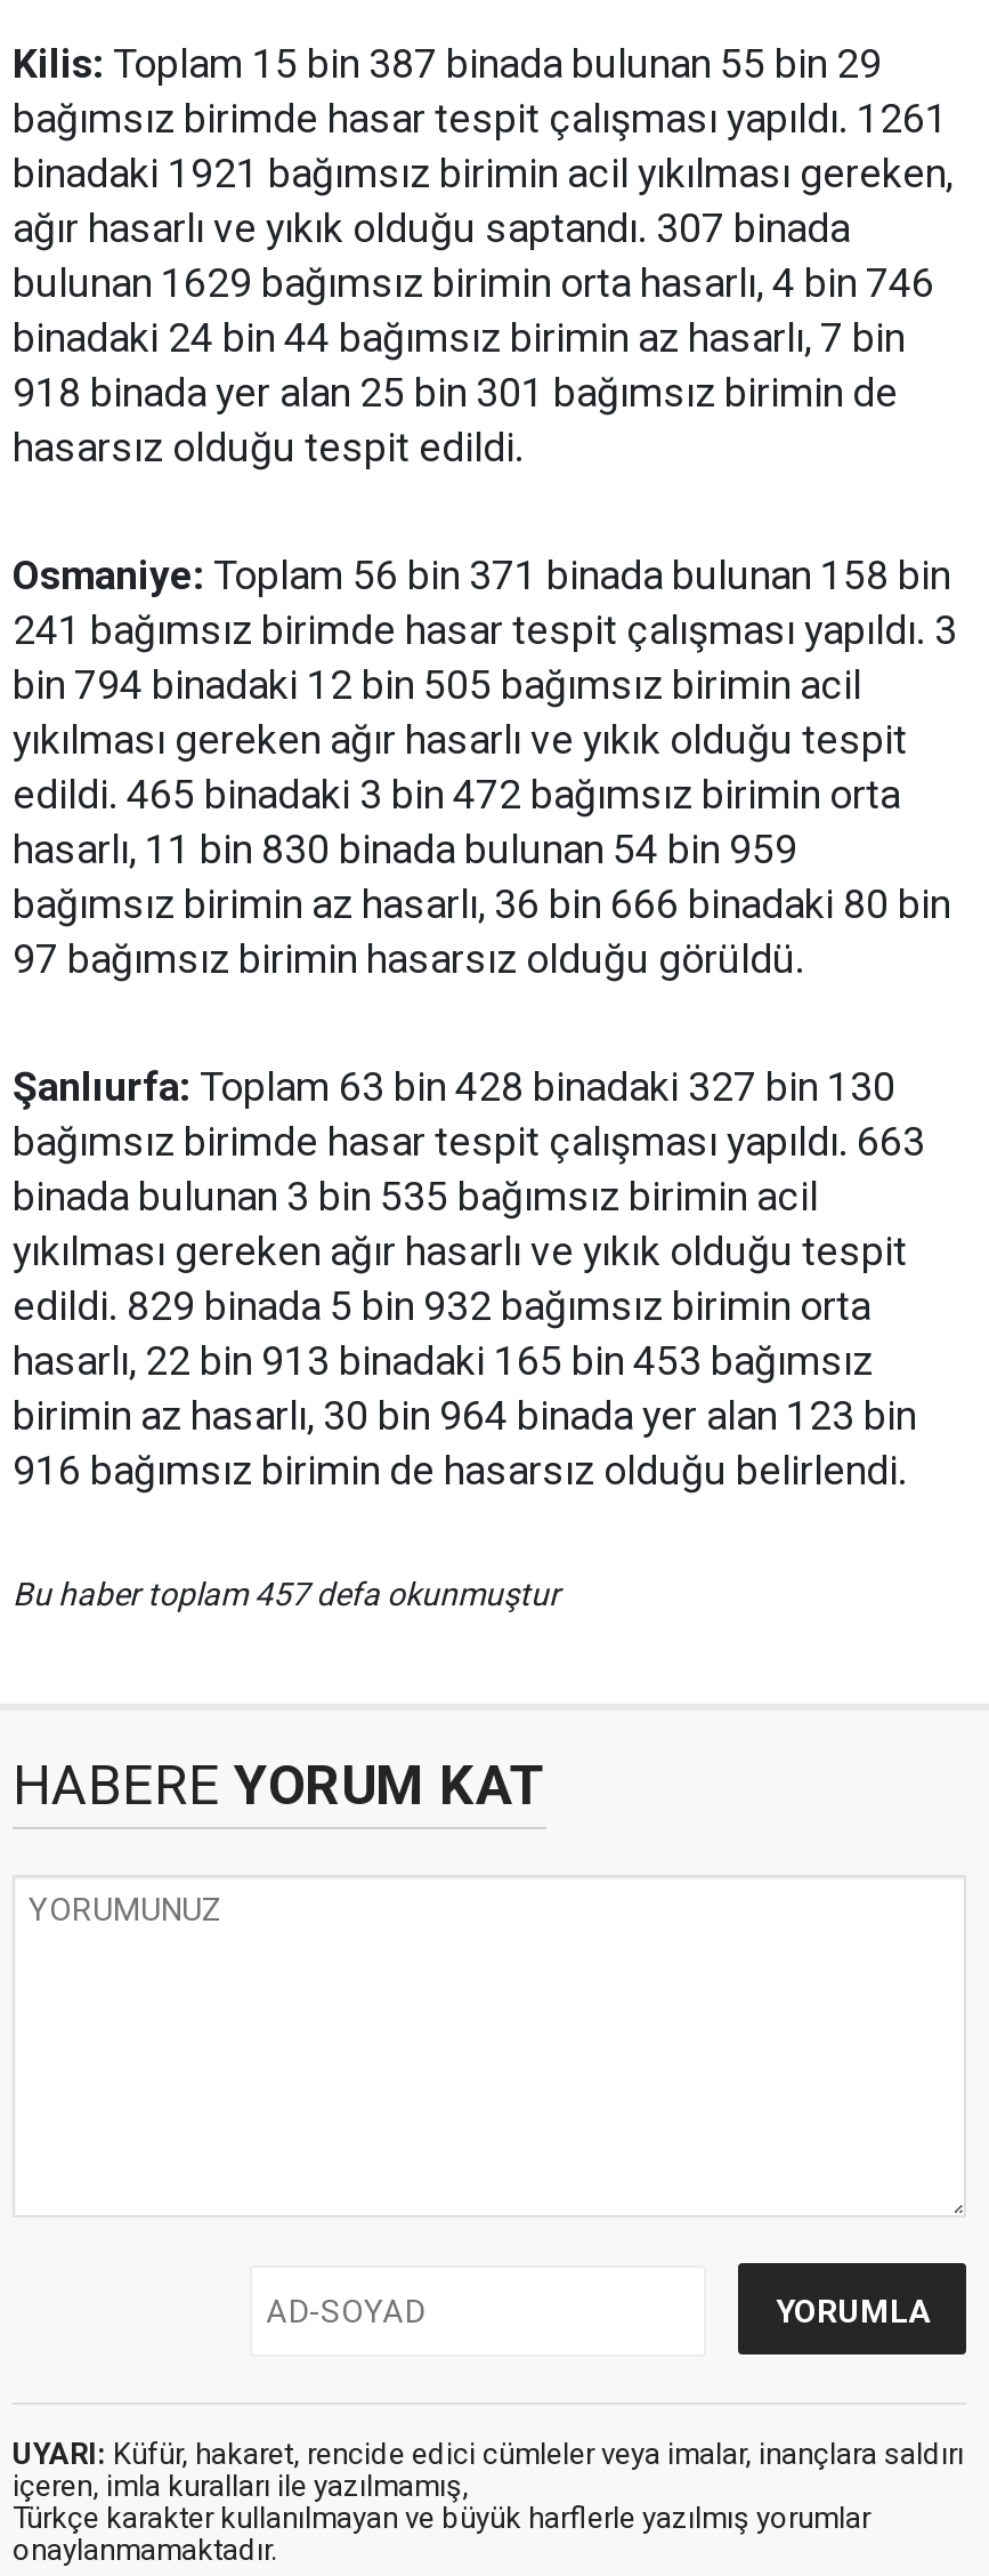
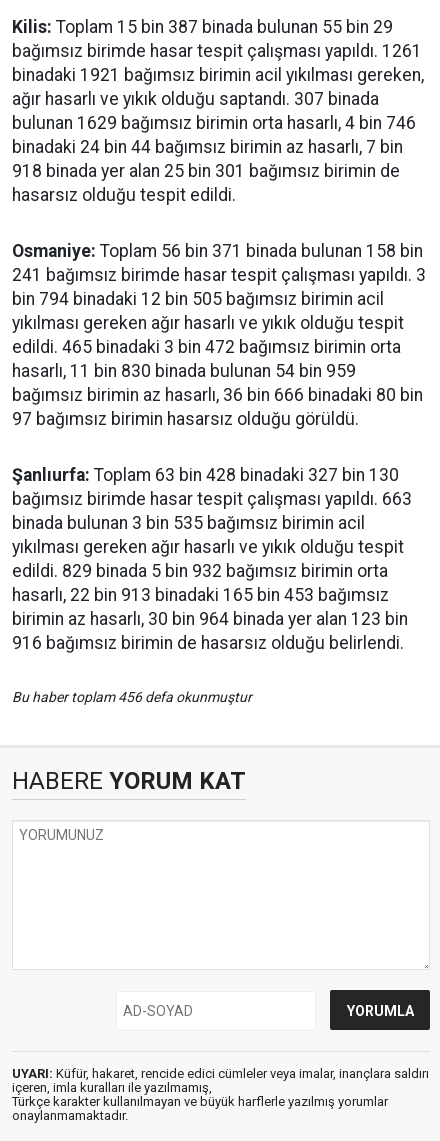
[13,1576,560,1612] Bu haber toplam 457 defa okunmuştur -> [12,689,252,705] Bu haber toplam 456 defa okunmuştur

